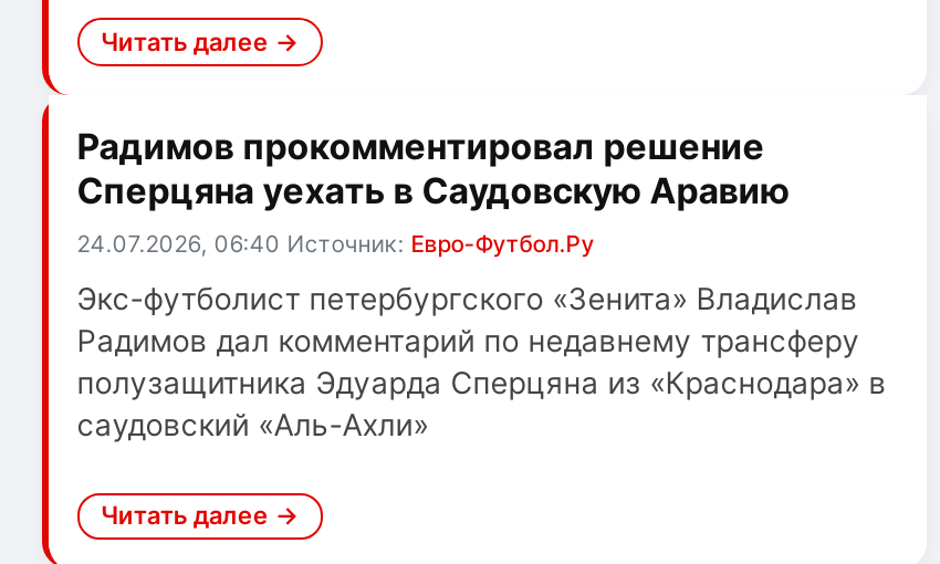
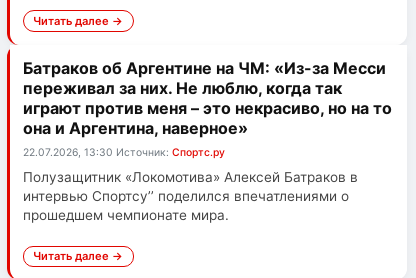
[77,123,789,258] Радимов прокомментировал решение | Сперцяна уехать в Саудовскую Аравию | 24.07.2026, 06:40 Источник: Евро-Футбол.Ру -> [23,58,392,159] Батраков об Аргентине на ЧМ: «Из-за Месси | переживал за них. Не люблю, когда так | играют против меня – это некрасиво, но на то | она и Аргентина, наверное» | 22.07.2026, 13:30 Источник: Спортс.ру
[77,280,886,442] Экс-футболист петербургского «Зенита» Владислав | Радимов дал комментарий по недавнему трансферу | полузащитника Эдуарда Сперцяна из «Краснодара» в | саудовский «Аль-Ахли» -> [23,169,358,223] Полузащитник «Локомотива» Алексей Батраков в | интервью Спортсу’’ поделился впечатлениями о | прошедшем чемпионате мира.

